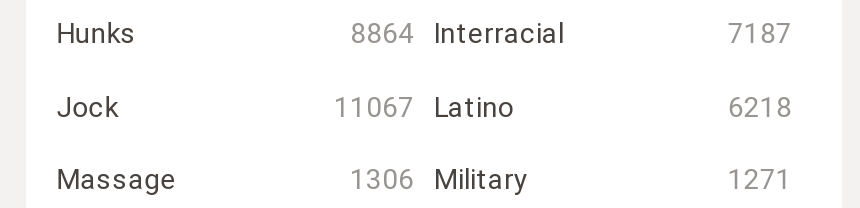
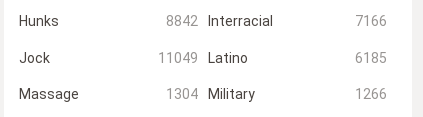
[350,18,564,50] 8864 Interracial -> [166,13,273,29] 8842 Interracial
[728,18,792,50] 7187 -> [355,13,387,29] 7166
[334,90,514,122] 11067 Latino -> [158,50,248,66] 11049 Latino
[728,90,792,122] 6218 -> [355,50,387,66] 6185
[350,163,528,195] 1306 Military -> [166,86,255,102] 1304 Military
[728,163,792,195] 1271 -> [355,86,387,102] 1266

